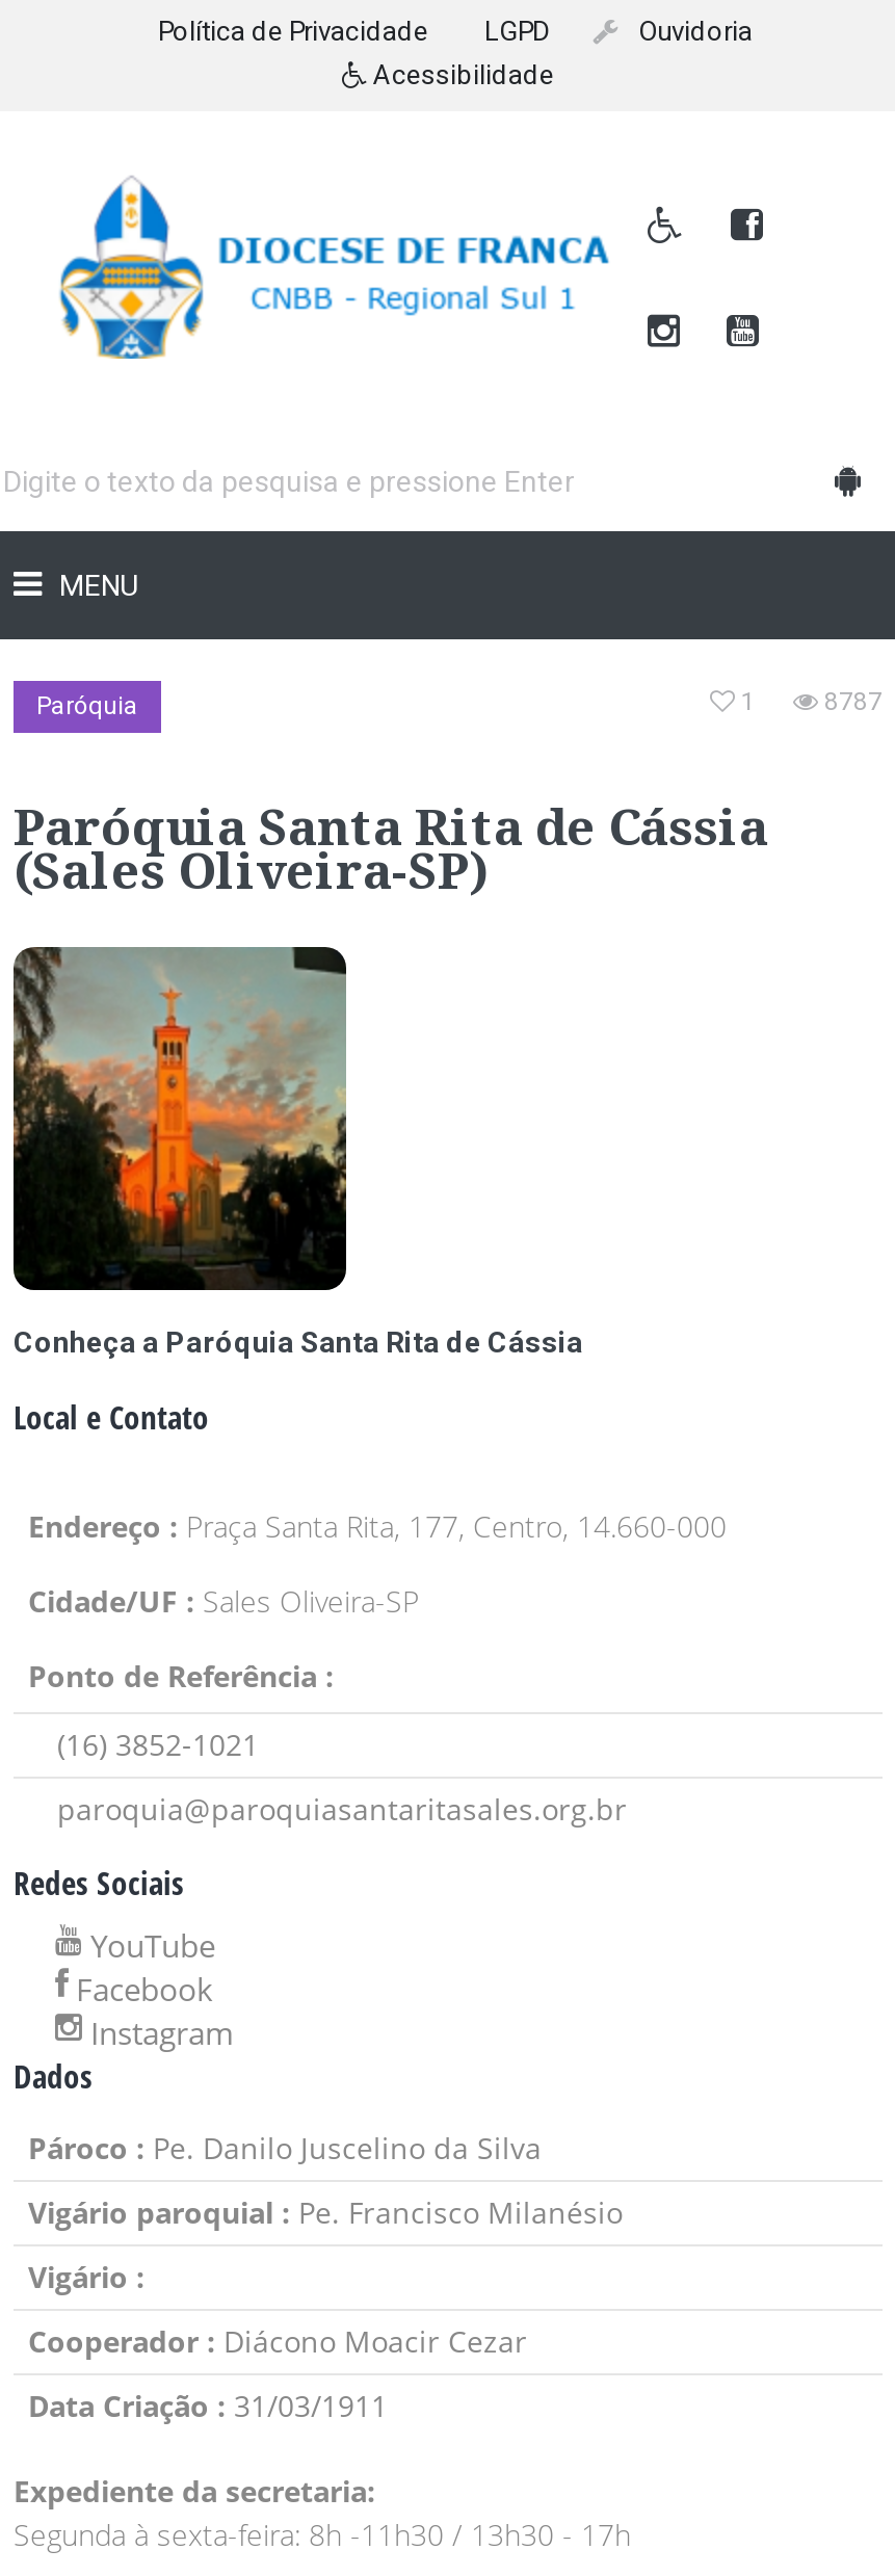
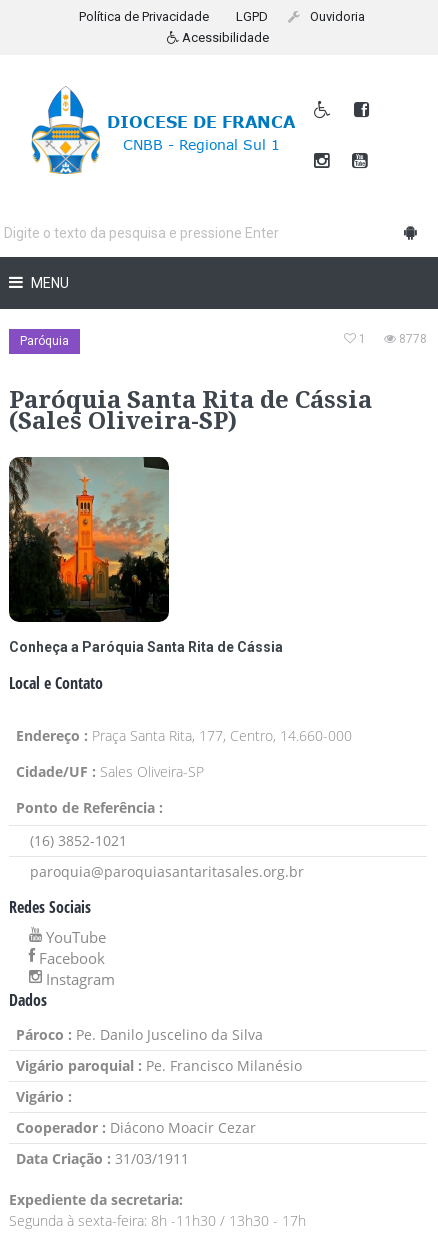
[824,687,883,716] 8787 -> [399,332,427,346] 8778

